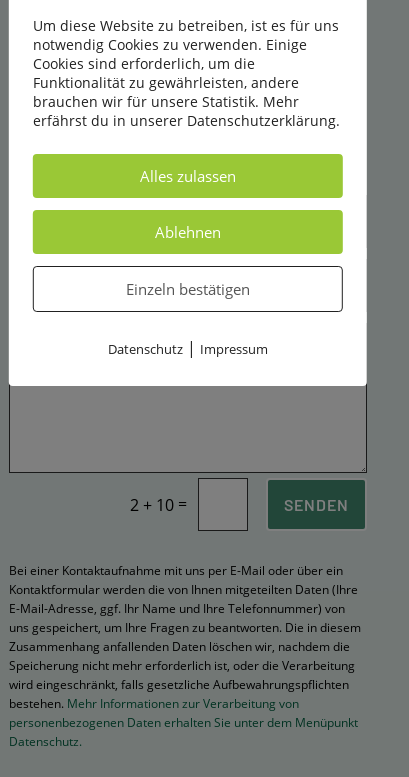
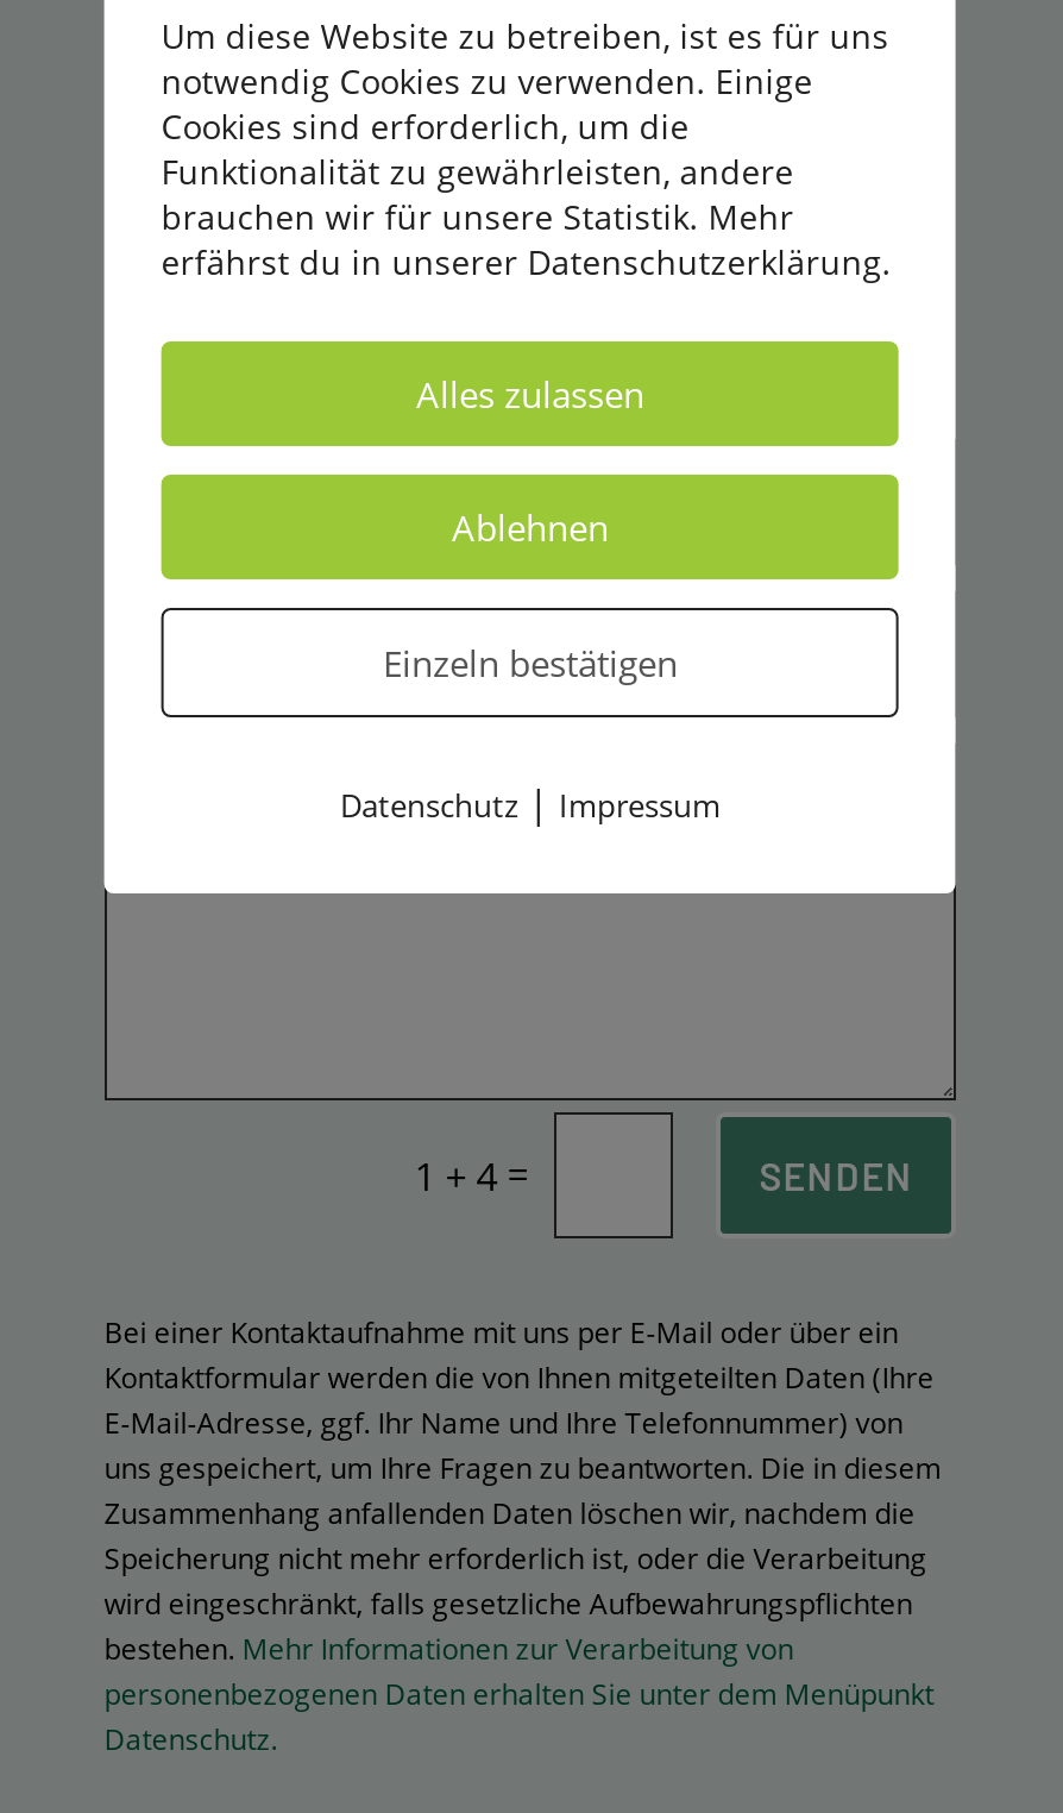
[130,493,191,516] 2 + 10 = -> [414,1149,538,1204] 1 + 4 =

